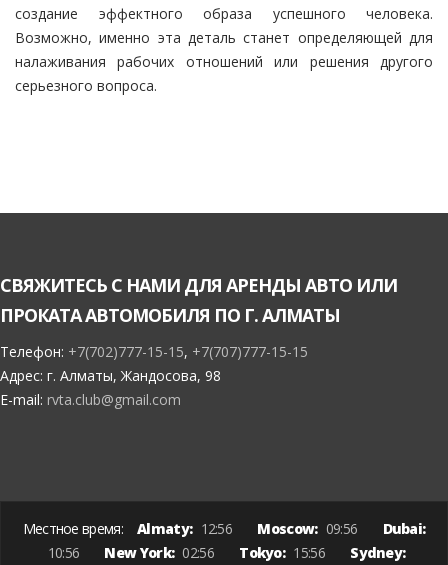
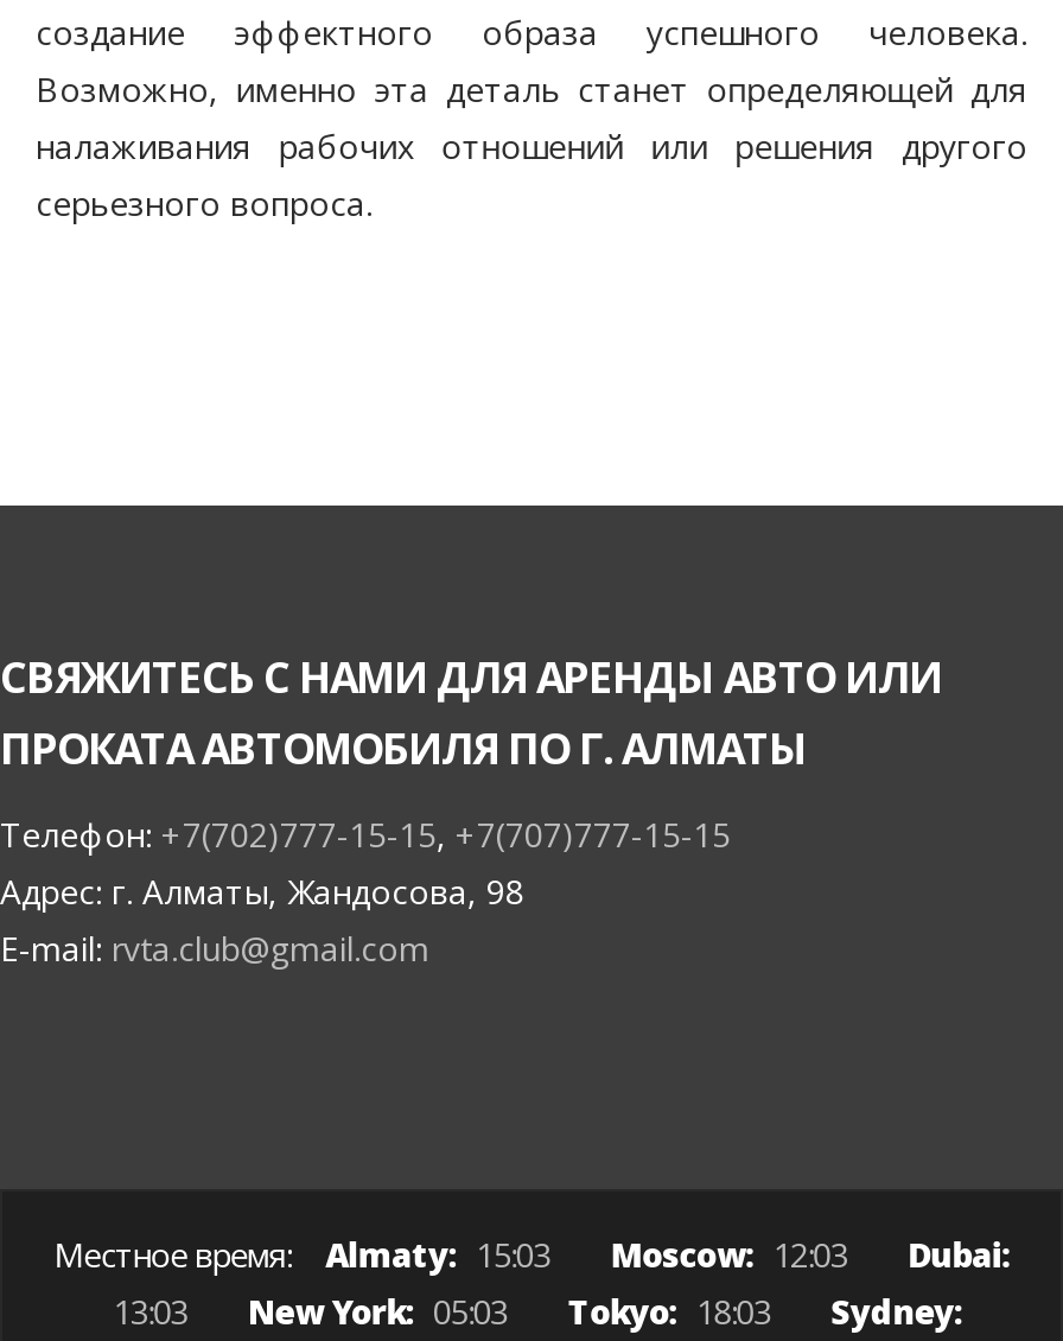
[23,519,232,538] Местное время: Almaty: 12:56 -> [54,1232,550,1277] Местное время: Almaty: 15:03
[257,519,357,538] Moscow: 09:56 -> [611,1232,848,1277] Moscow: 12:03
[48,543,79,562] 10:56 -> [113,1289,188,1334] 13:03
[104,543,214,562] New York: 02:56 -> [248,1289,508,1334] New York: 05:03
[239,543,325,562] Tokyo: 15:56 -> [568,1289,771,1334] Tokyo: 18:03

